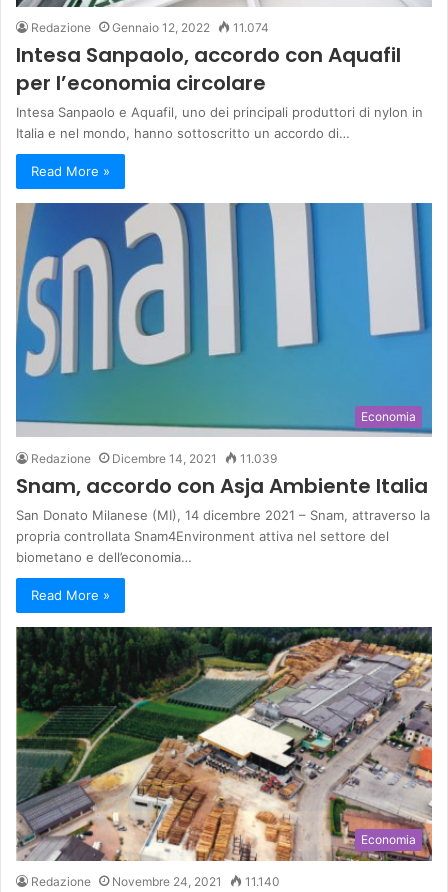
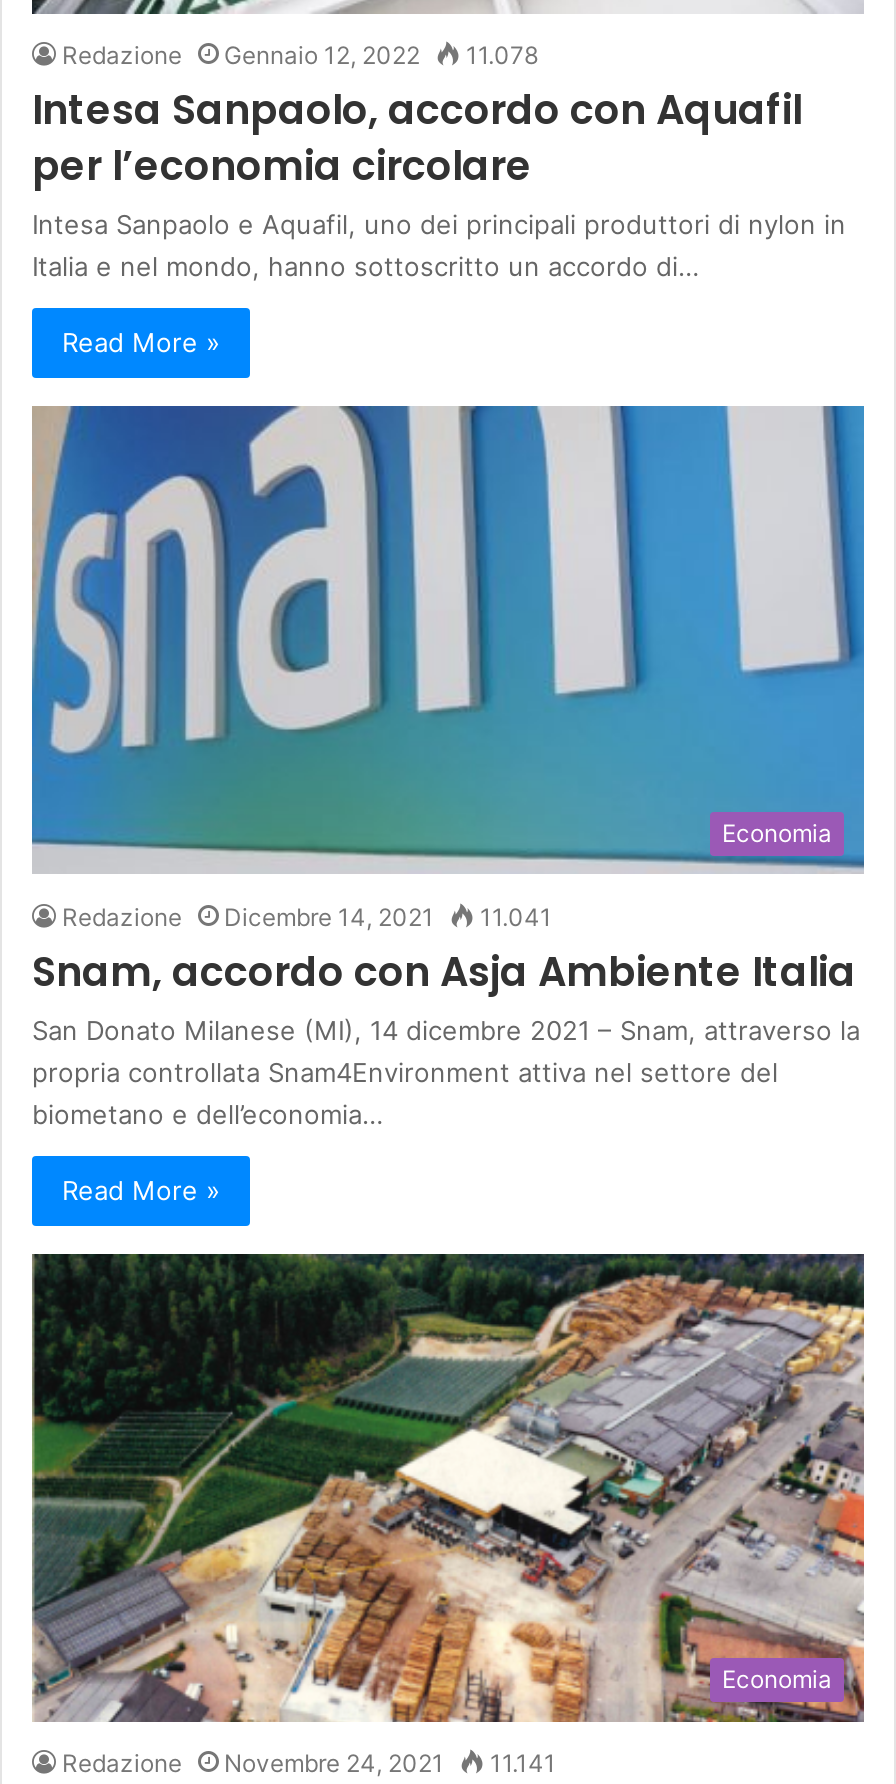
[31,20,269,35] Redazione Gennaio 12, 2022 11.074 -> [62,40,538,70] Redazione Gennaio 12, 2022 11.078
[31,451,277,466] Redazione Dicembre 14, 2021 11.039 -> [62,901,552,931] Redazione Dicembre 14, 2021 11.041
[31,874,280,889] Redazione Novembre 24, 2021 11.140 -> [62,1749,556,1779] Redazione Novembre 24, 2021 11.141

